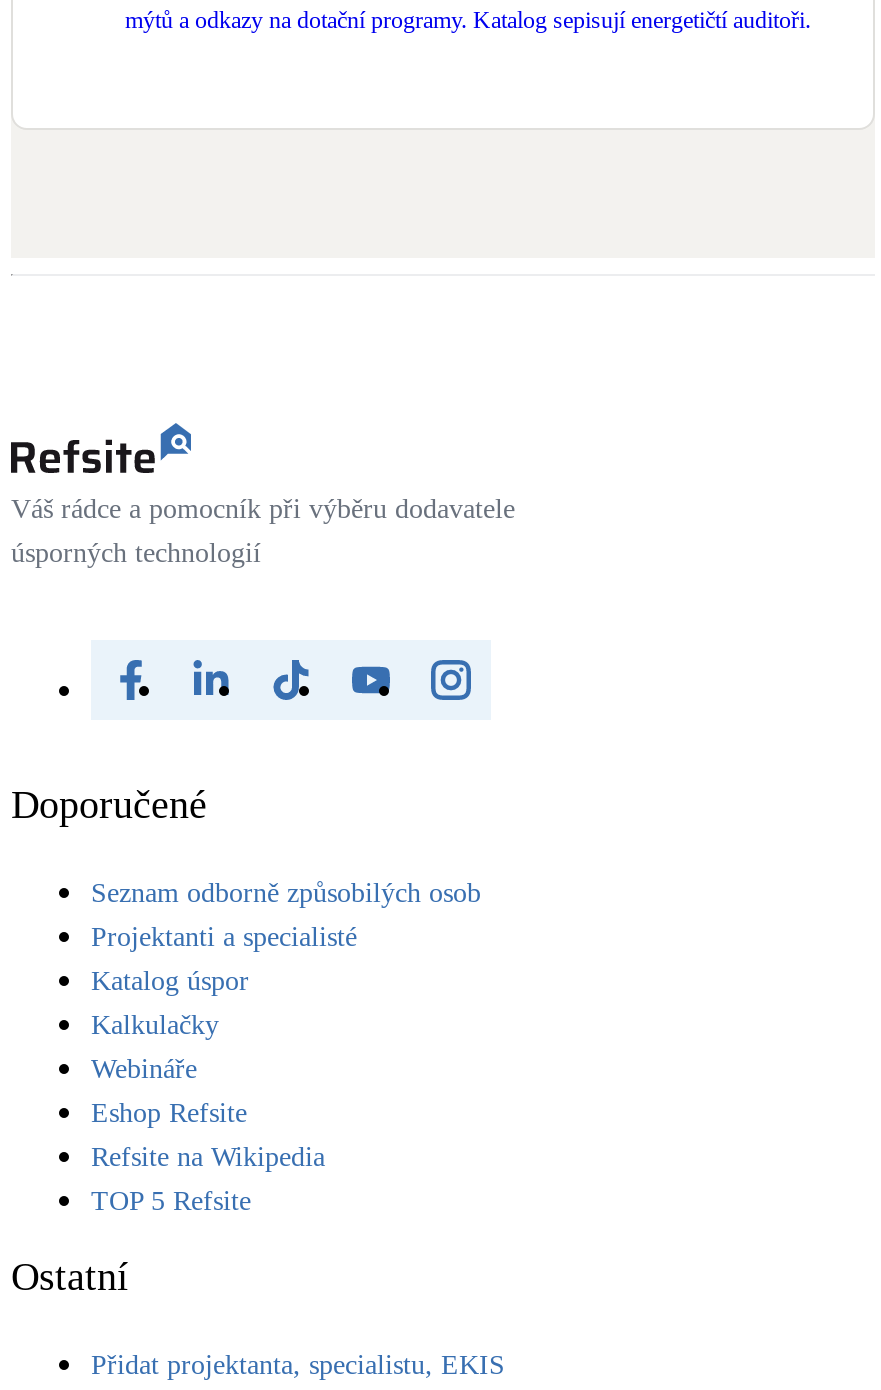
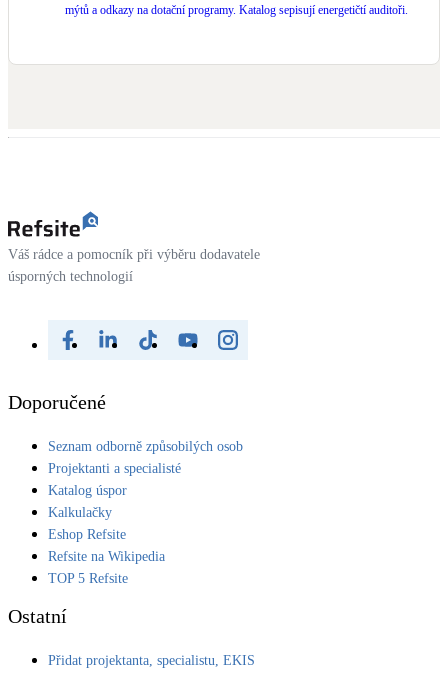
[91,1055,197,1085] Webináře -> none

